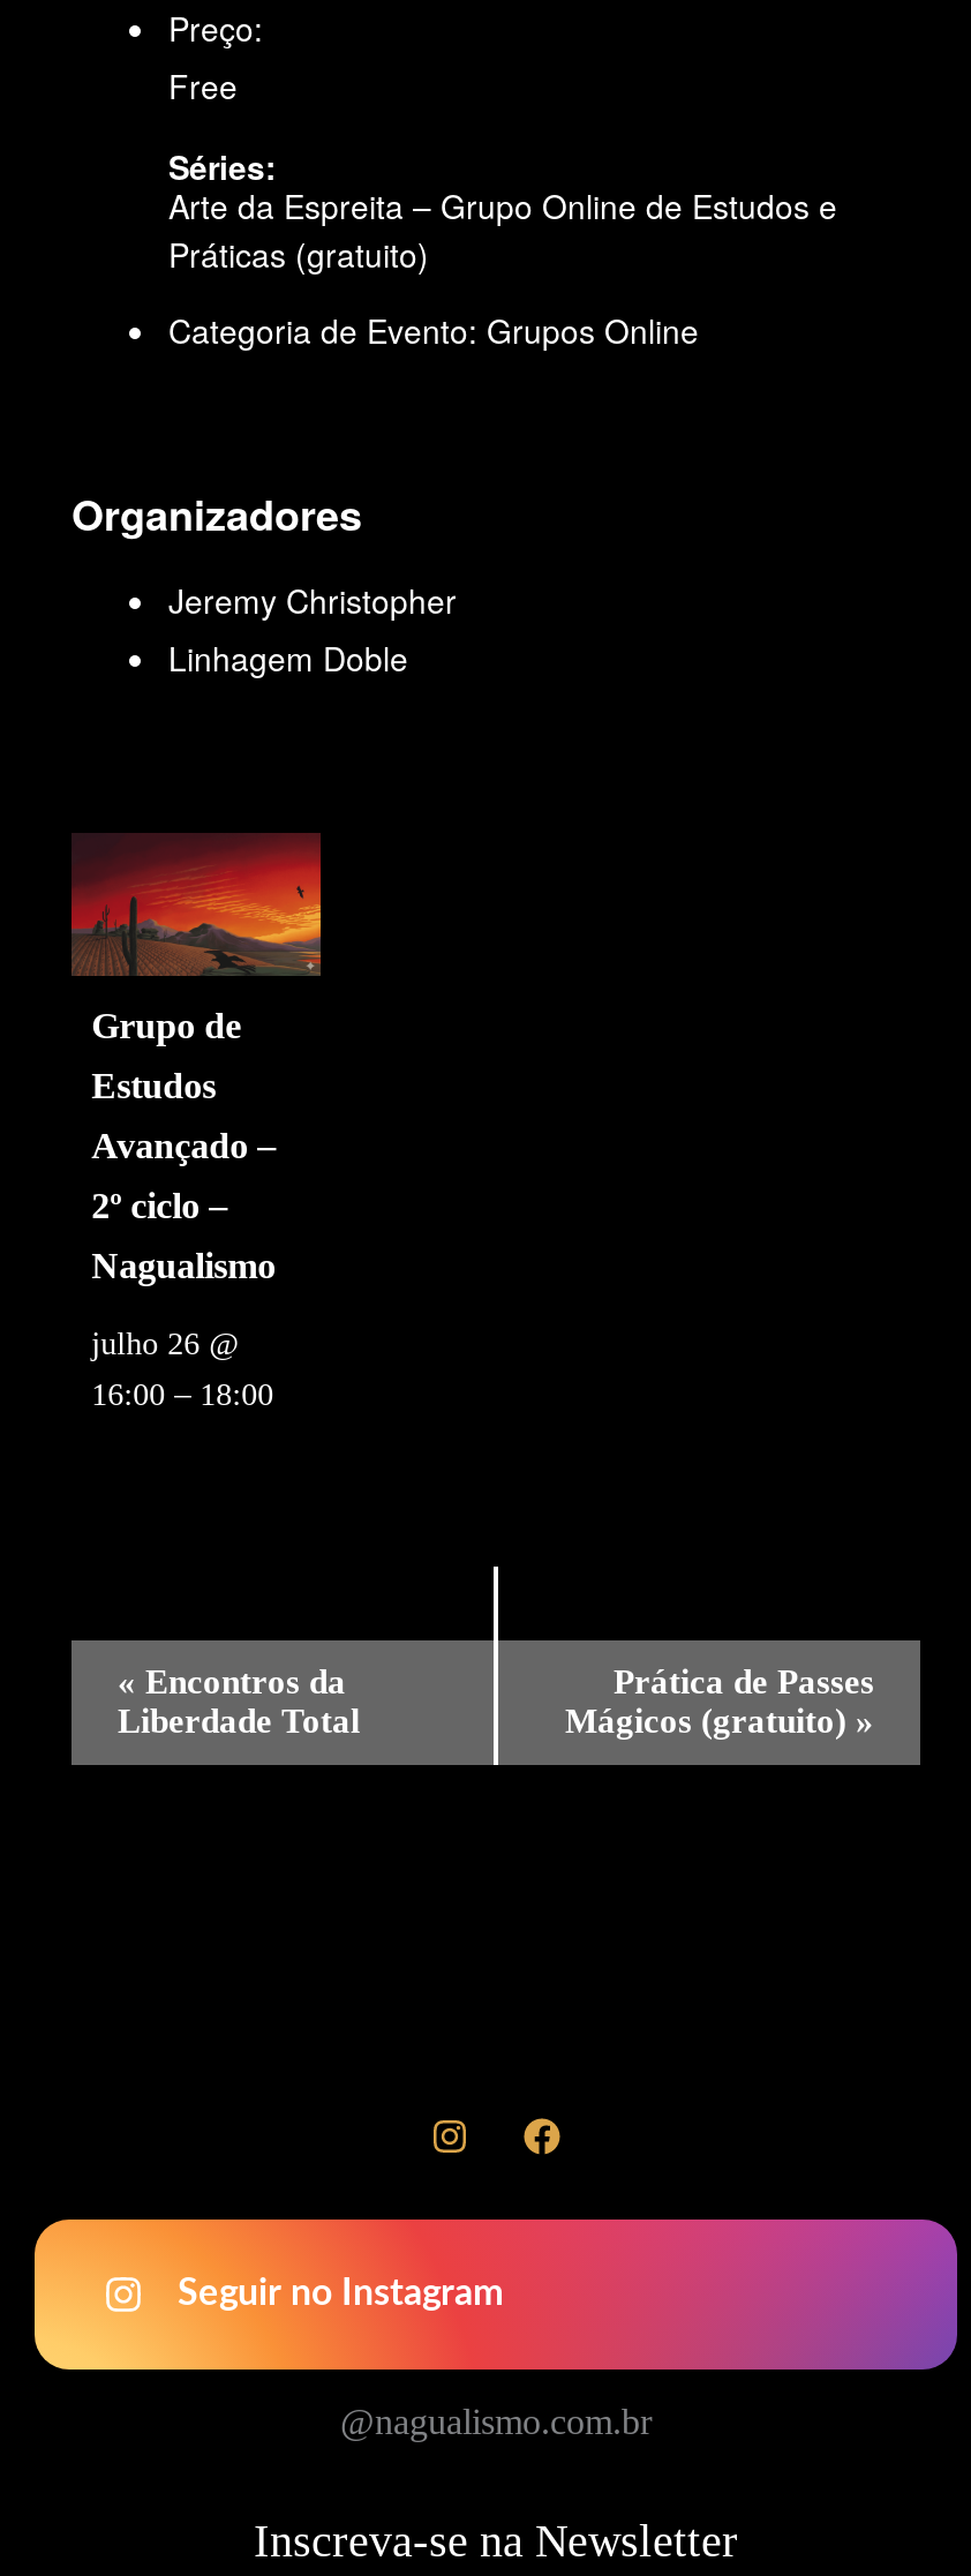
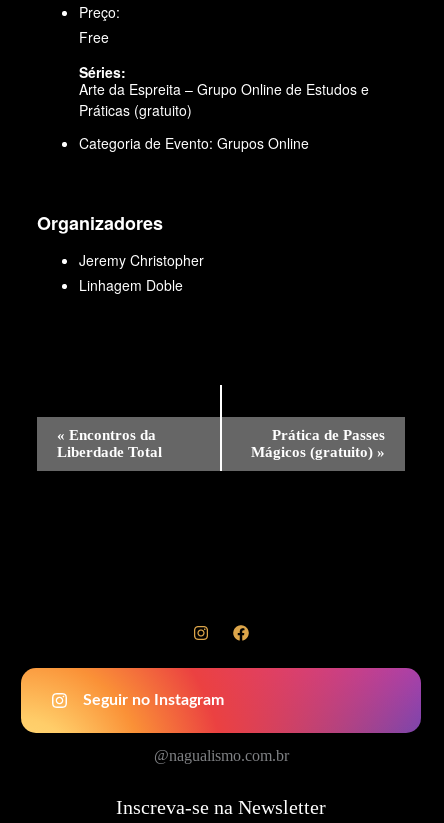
[69,831,323,1411] [image] | Grupo de | Estudos | Avançado – | 2º ciclo – | Nagualismo | julho 26 @ | 16:00 – 18:00 -> none

